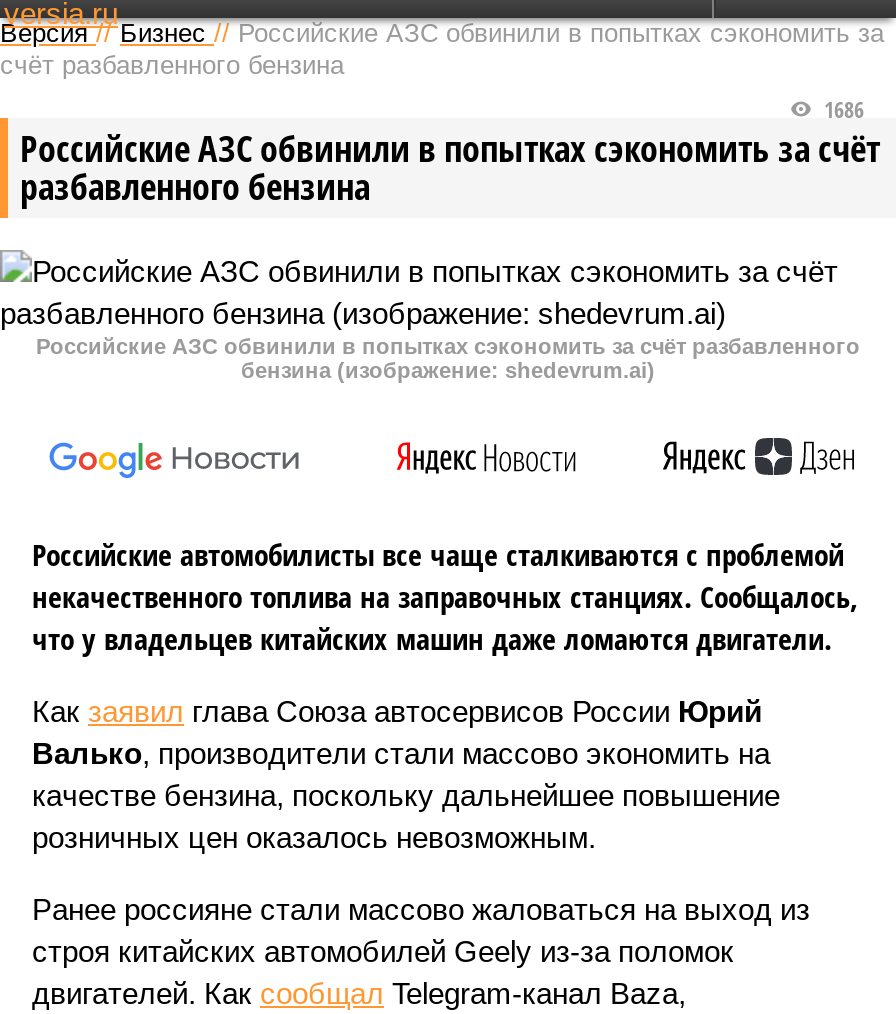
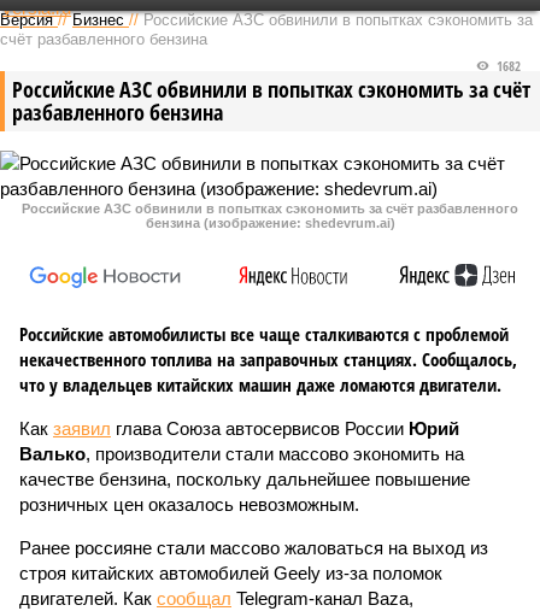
[818,94,864,124] 1686 -> [493,57,521,75] 1682

